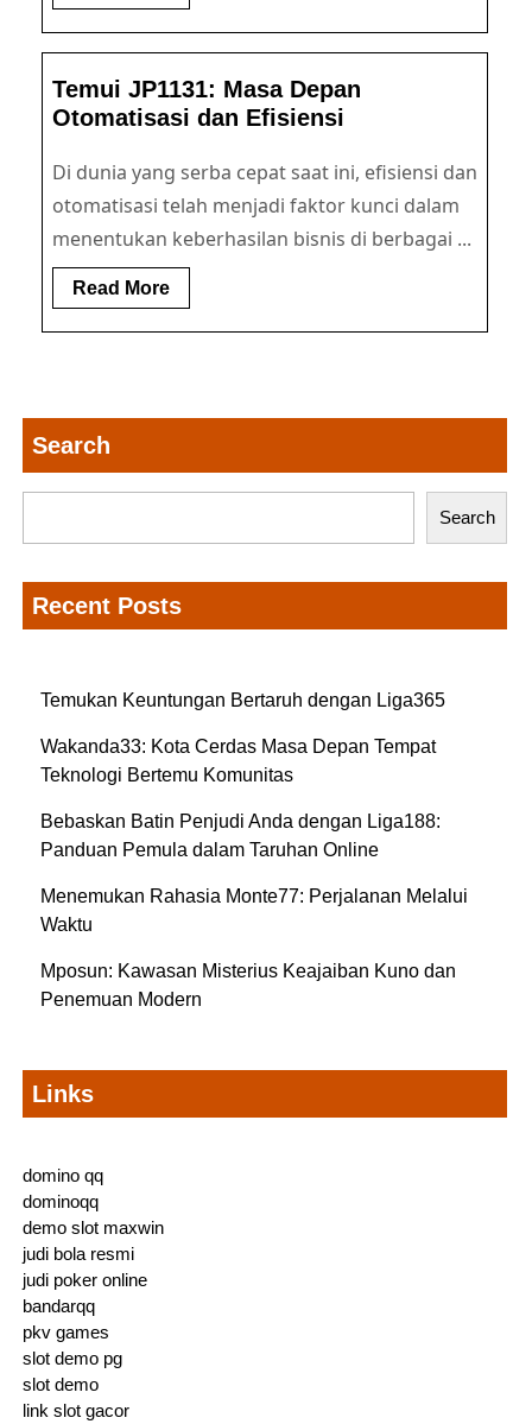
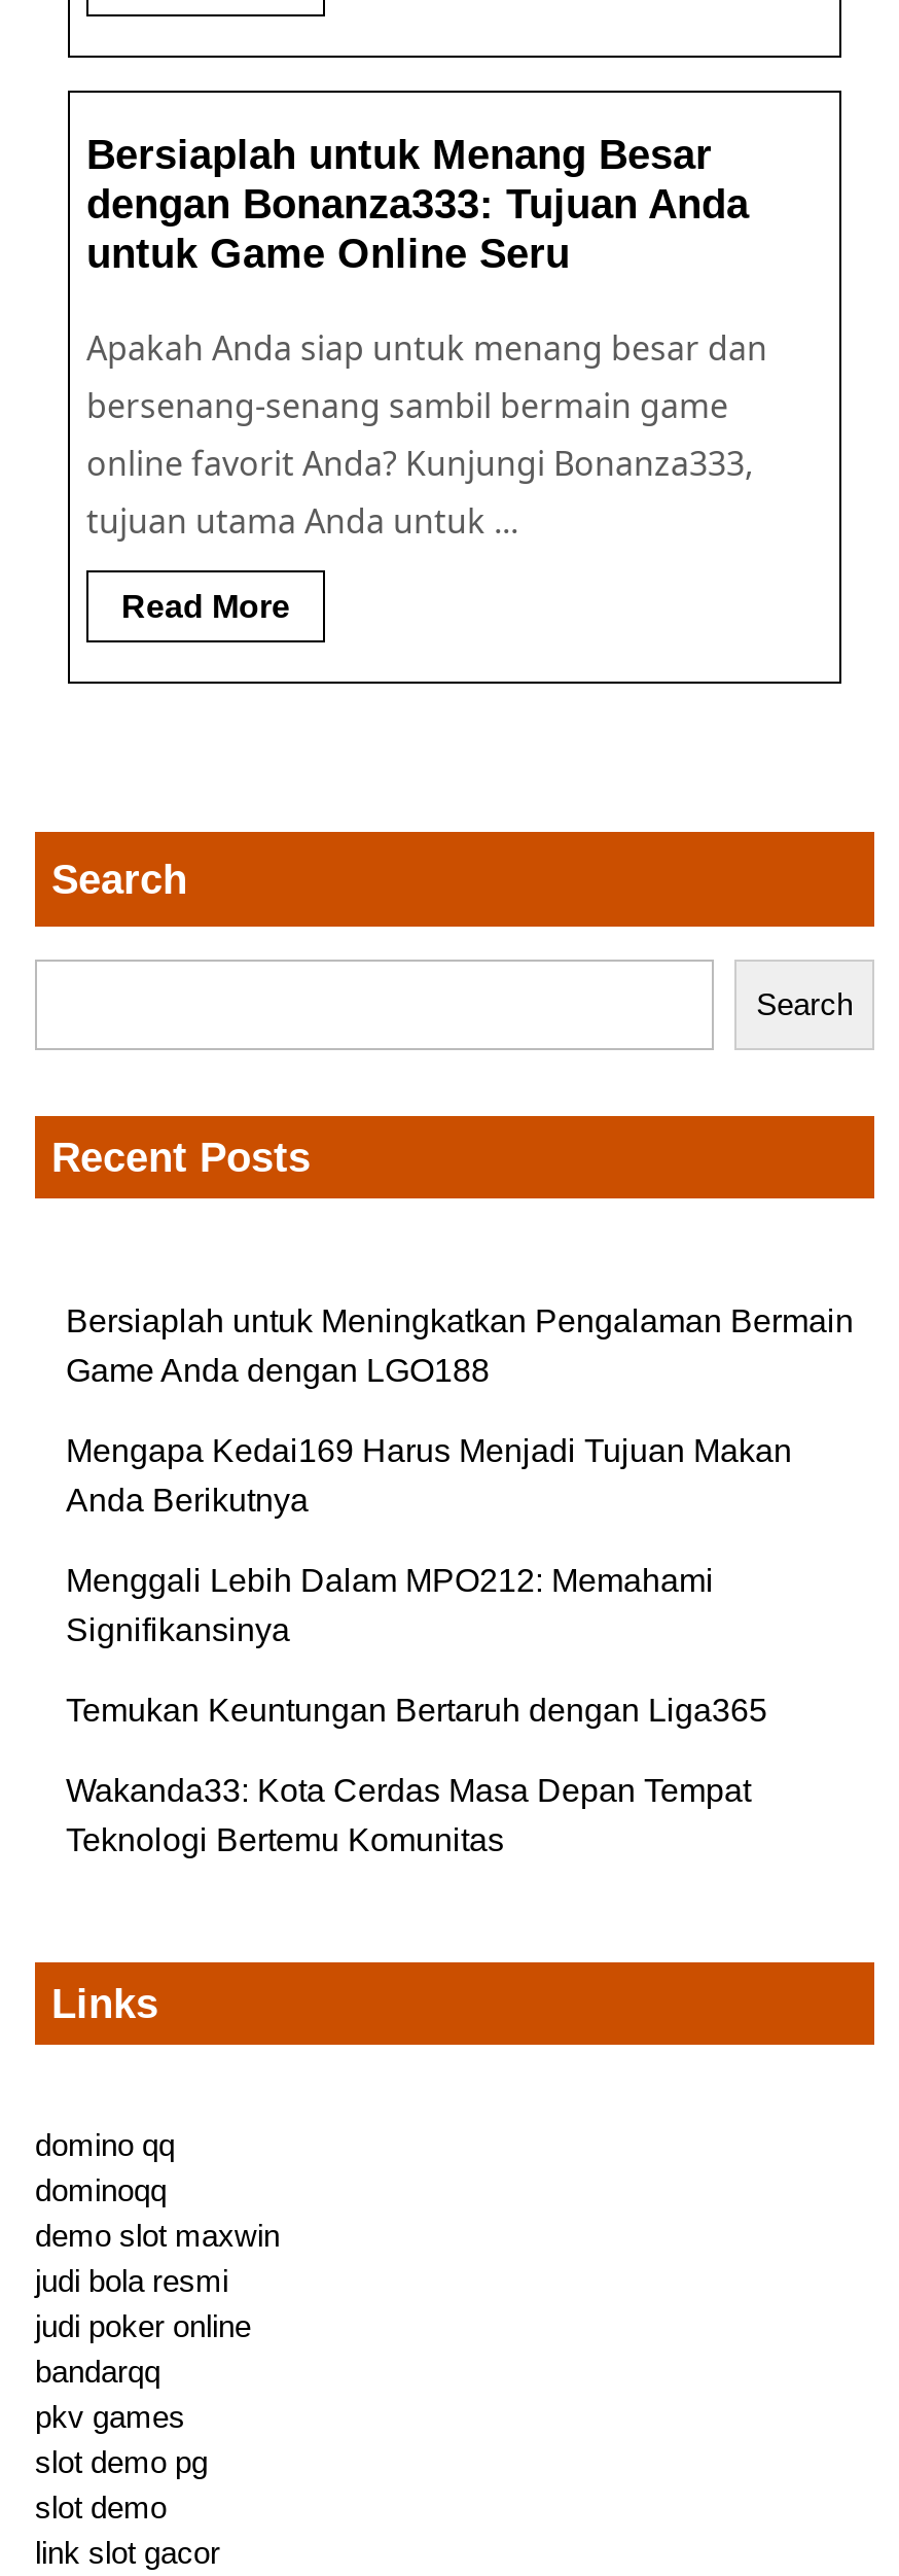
[52,76,361,130] Temui JP1131: Masa Depan | Otomatisasi dan Efisiensi -> [86,131,749,276] Bersiaplah untuk Menang Besar | dengan Bonanza333: Tujuan Anda | untuk Game Online Seru
[52,159,477,252] Di dunia yang serba cepat saat ini, efisiensi dan | otomatisasi telah menjadi faktor kunci dalam | menentukan keberhasilan bisnis di berbagai ... -> [86,325,767,543] Apakah Anda siap untuk menang besar dan | bersenang-senang sambil bermain game | online favorit Anda? Kunjungi Bonanza333, | tujuan utama Anda untuk ...
none -> [66,1303,854,1647] Bersiaplah untuk Meningkatkan Pengalaman Bermain | Game Anda dengan LGO188 | Mengapa Kedai169 Harus Menjadi Tujuan Makan | Anda Berikutnya | Menggali Lebih Dalam MPO212: Memahami | Signifikansinya
moved [40,690,445,785] -> [66,1692,767,1857]: Temukan Keuntungan Bertaruh dengan Liga365 | Wakanda33: Kota Cerdas Masa Depan Tempat | Teknologi Bertemu Komunitas
[40,811,468,1009] Bebaskan Batin Penjudi Anda dengan Liga188: | Panduan Pemula dalam Taruhan Online | Menemukan Rahasia Monte77: Perjalanan Melalui | Waktu | Mposun: Kawasan Misterius Keajaiban Kuno dan | Penemuan Modern -> none

